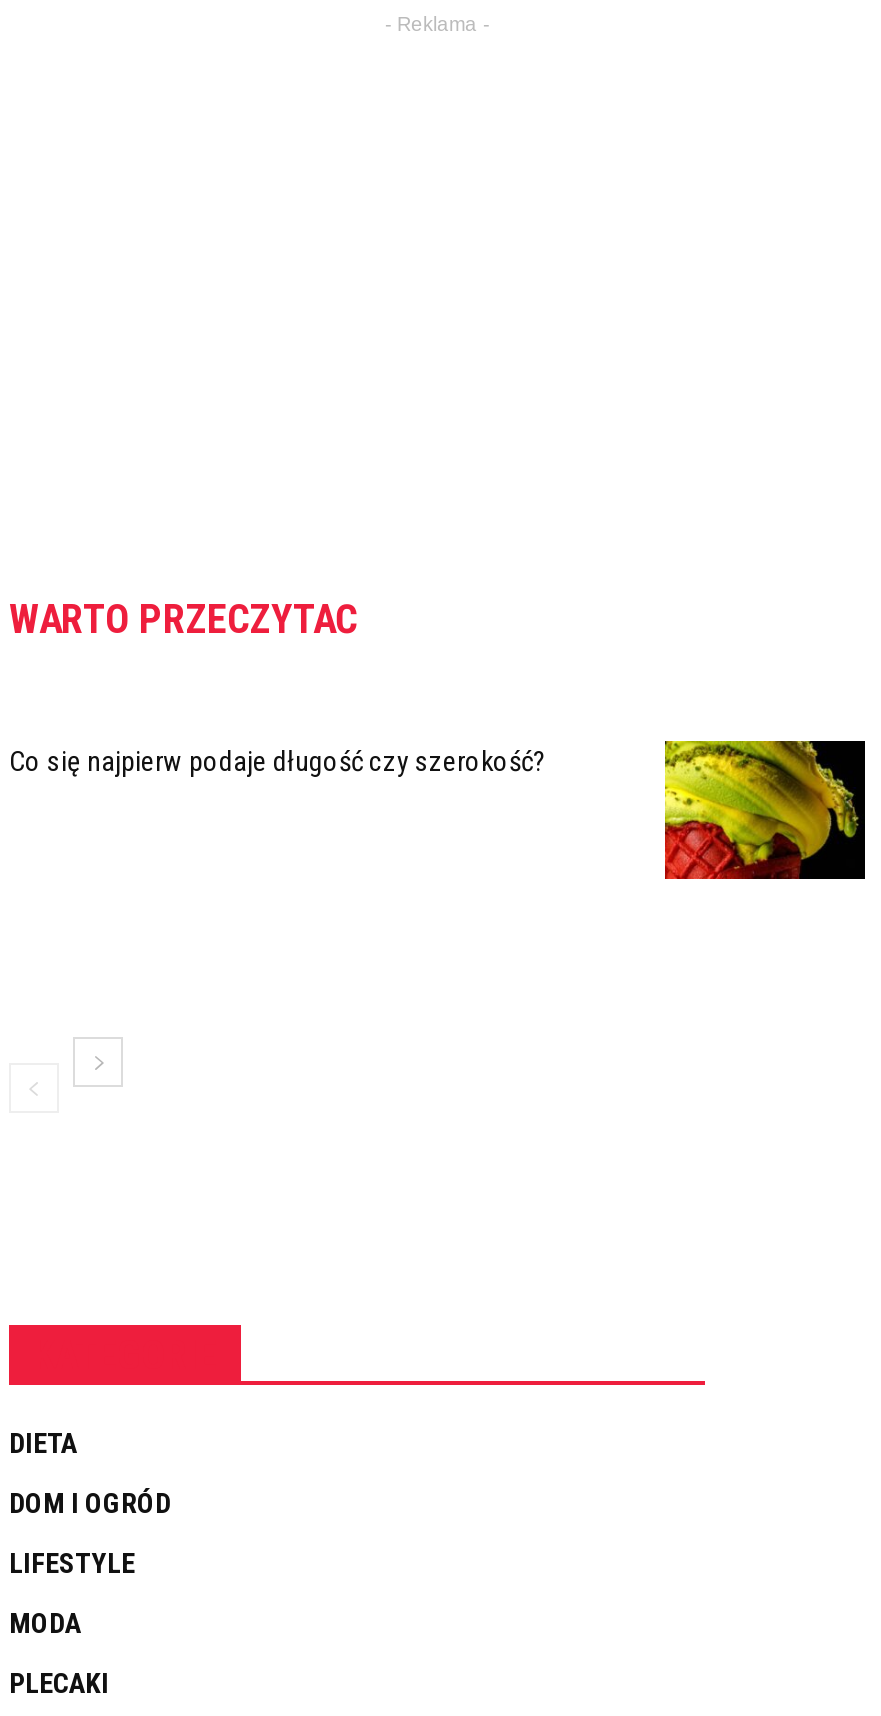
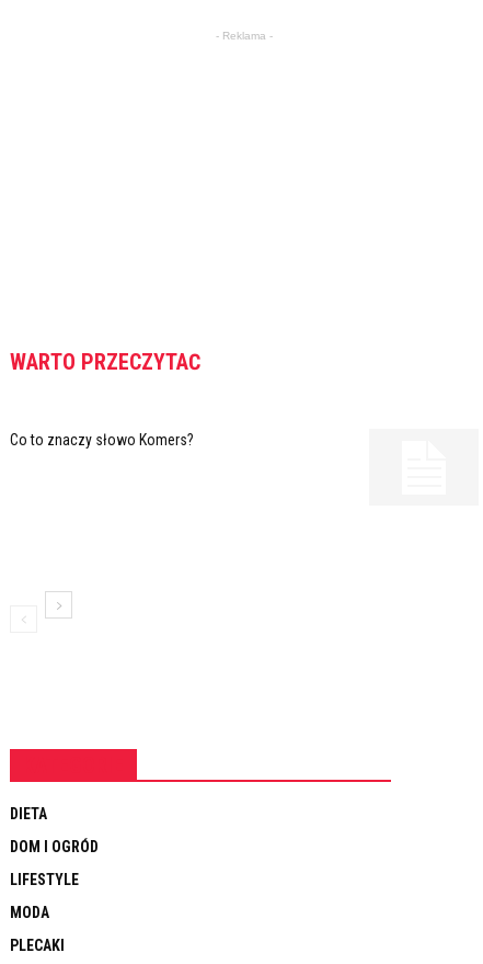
[9,745,545,777] Co się najpierw podaje długość czy szerokość? -> [10,431,194,449] Co to znaczy słowo Komers?
[663,739,867,881] [image] -> none

